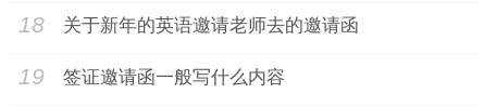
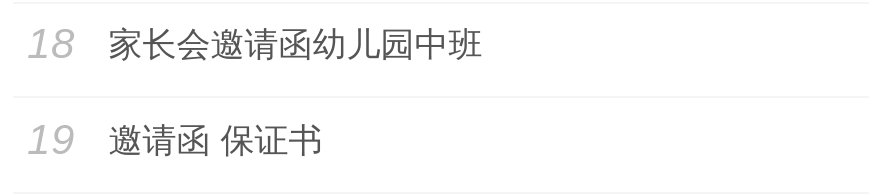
[63,16,359,36] 关于新年的英语邀请老师去的邀请函 -> [109,27,483,65] 家长会邀请函幼儿园中班
[63,67,285,87] 签证邀请函一般写什么内容 -> [109,122,323,160] 邀请函 保证书

